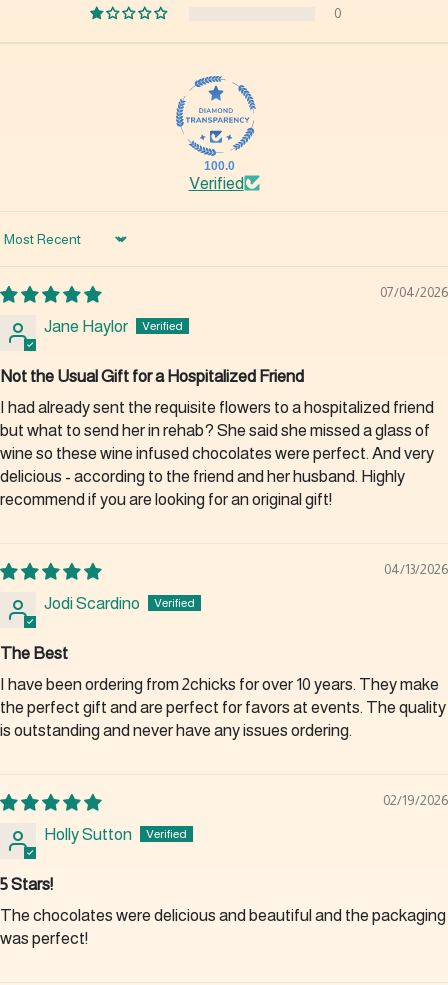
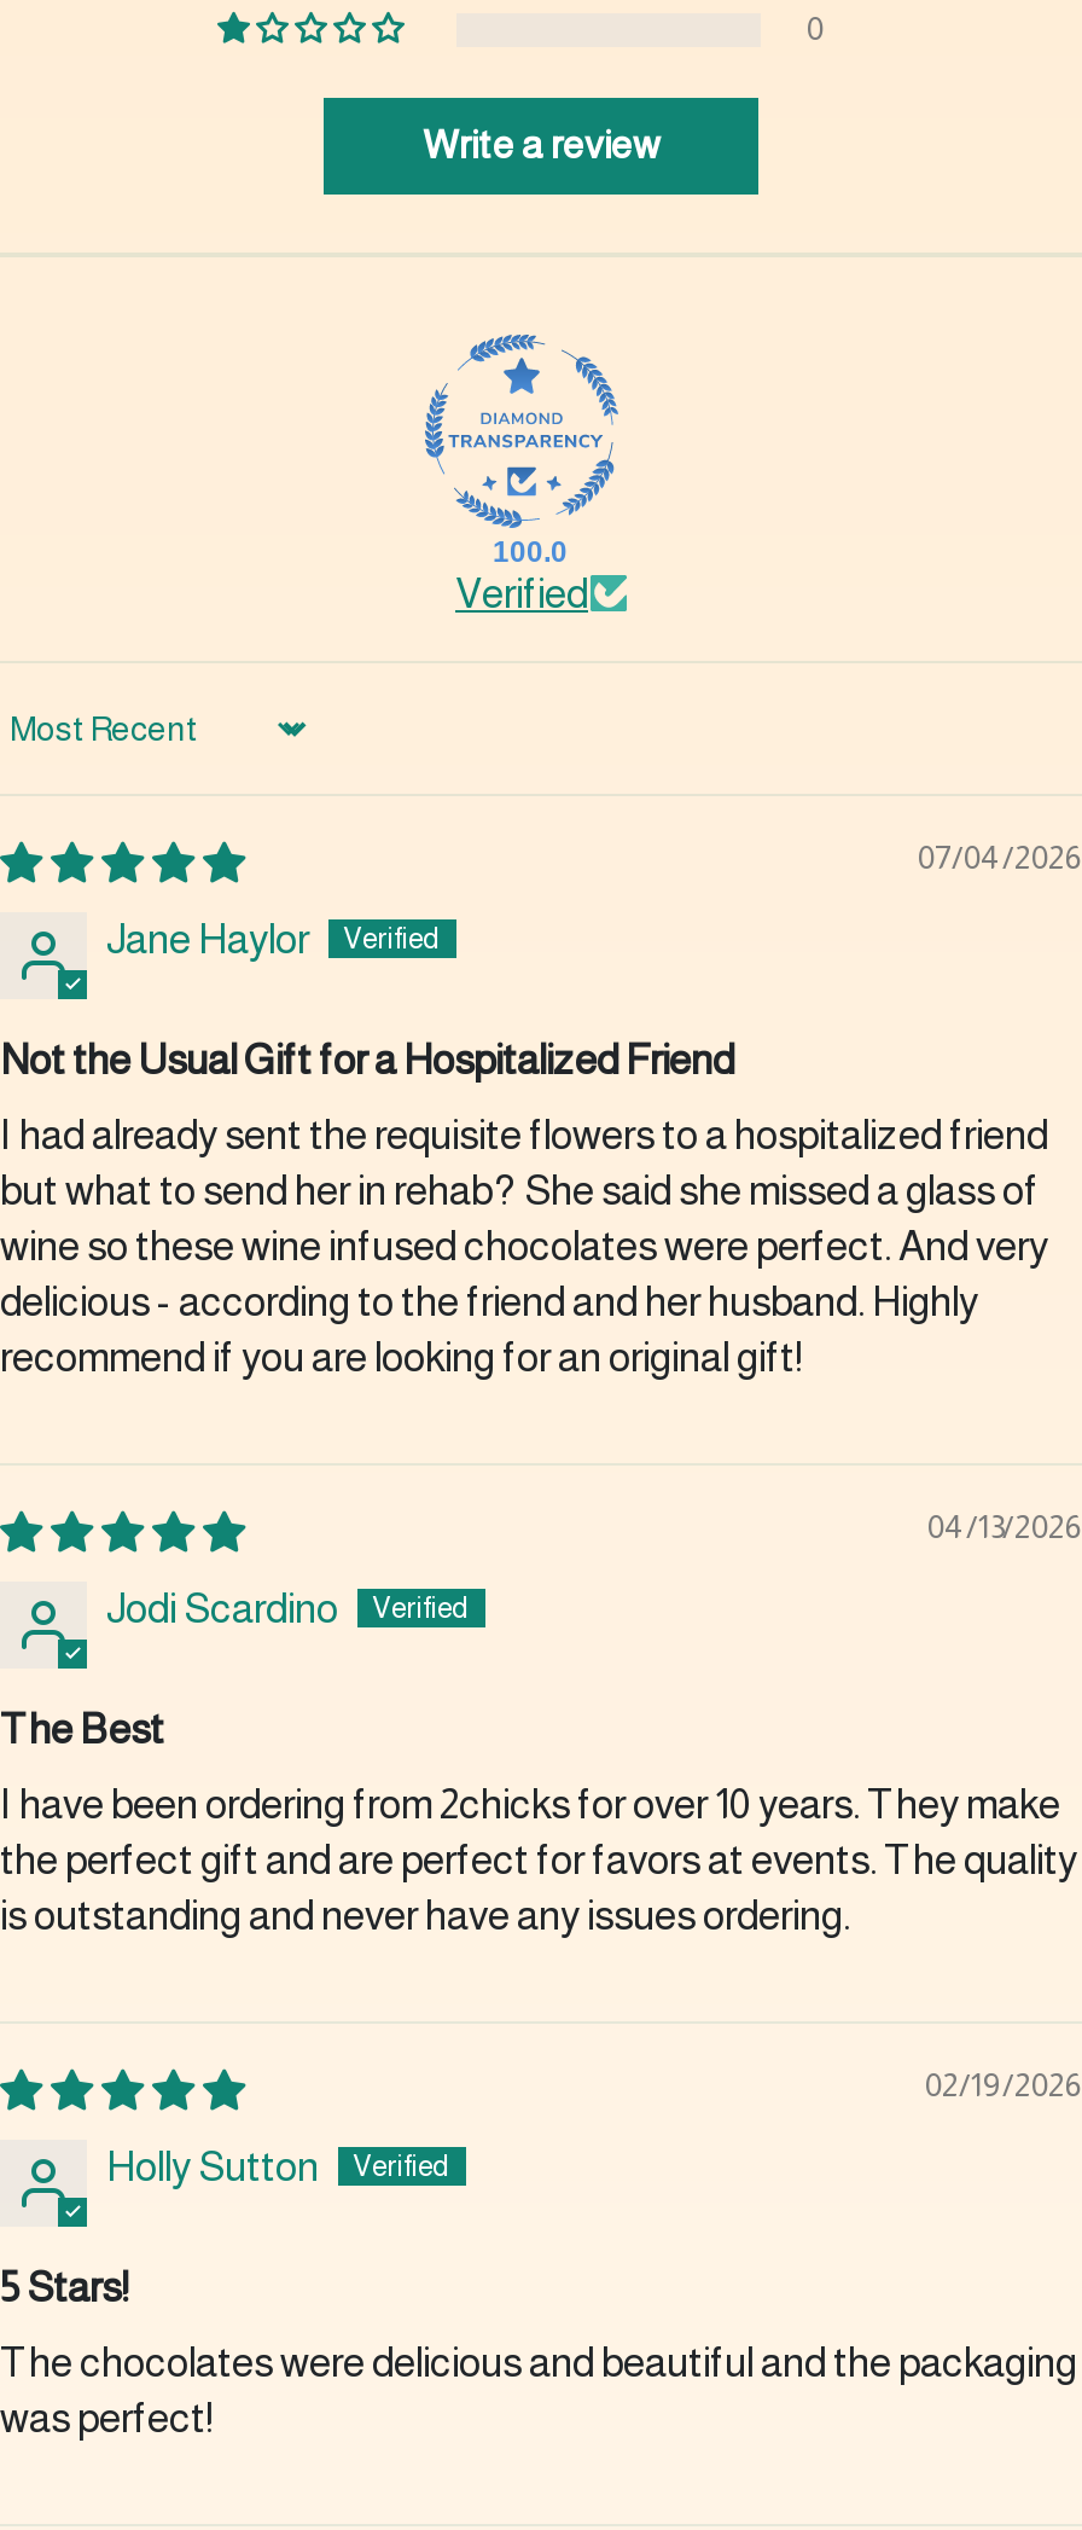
none -> [423,123,659,165] Write a review

